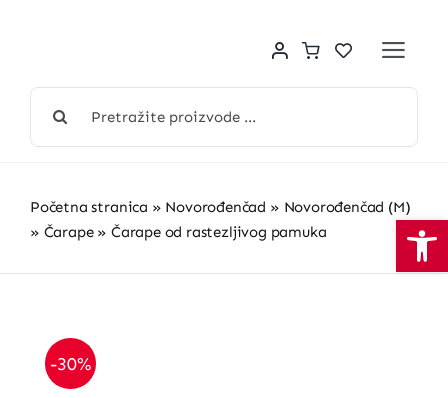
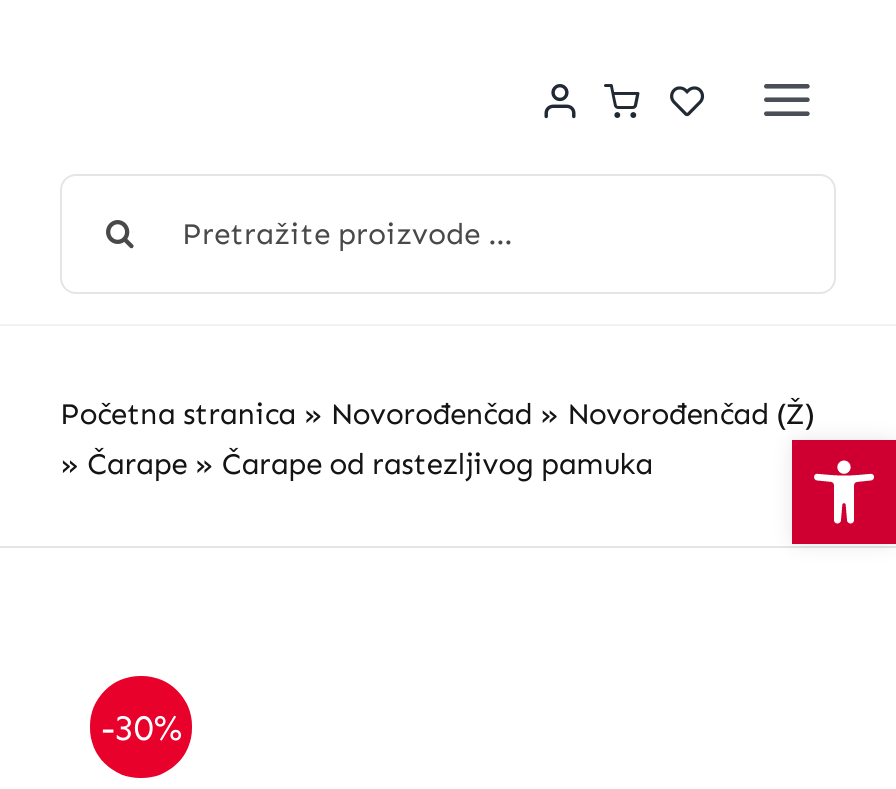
[30,198,410,216] Početna stranica» Novorođenčad» Novorođenčad (M) -> [60,396,815,432] Početna stranica» Novorođenčad» Novorođenčad (Ž)

